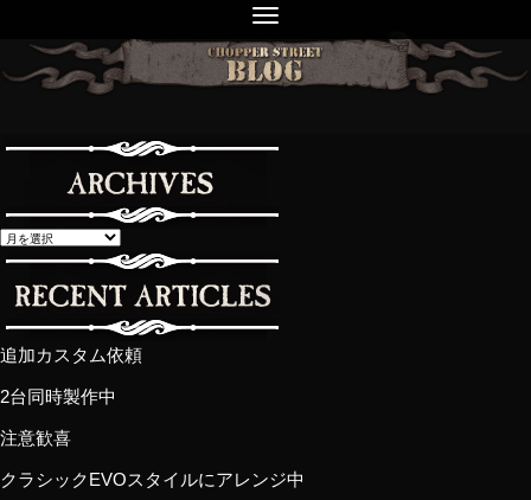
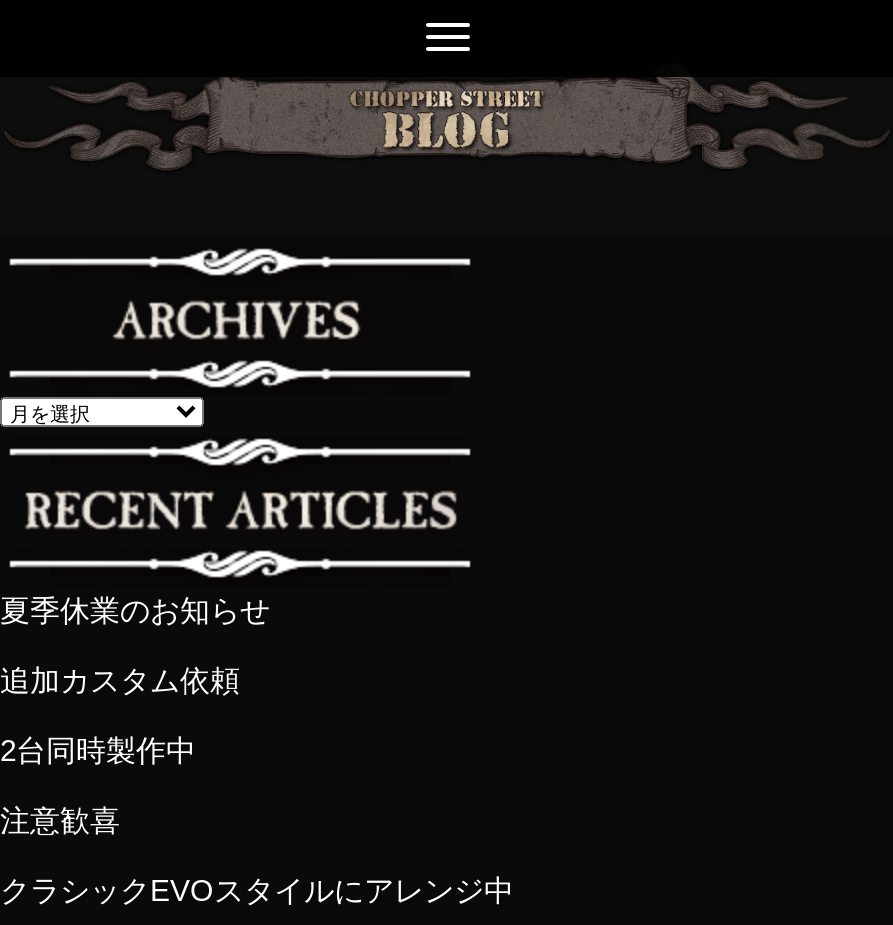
none -> [0,593,270,627] 夏季休業のお知らせ

